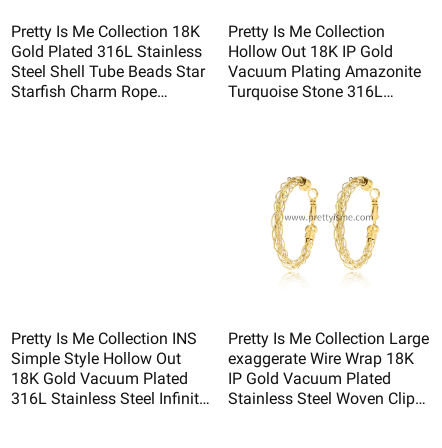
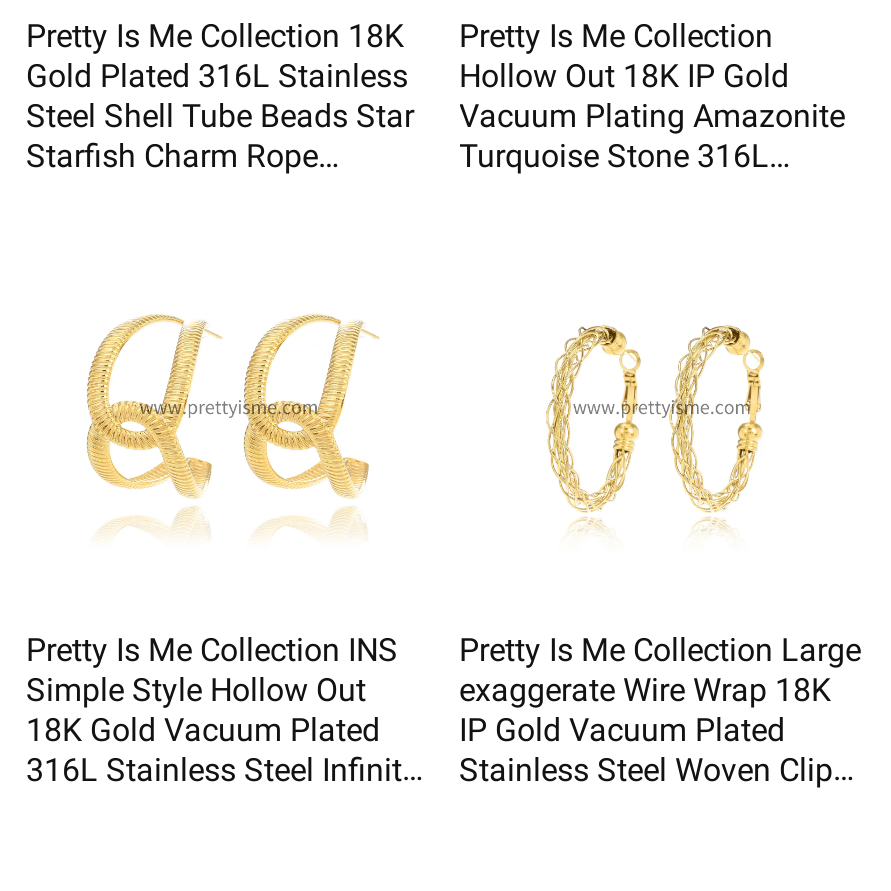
none -> [84,313,380,539] [image]

